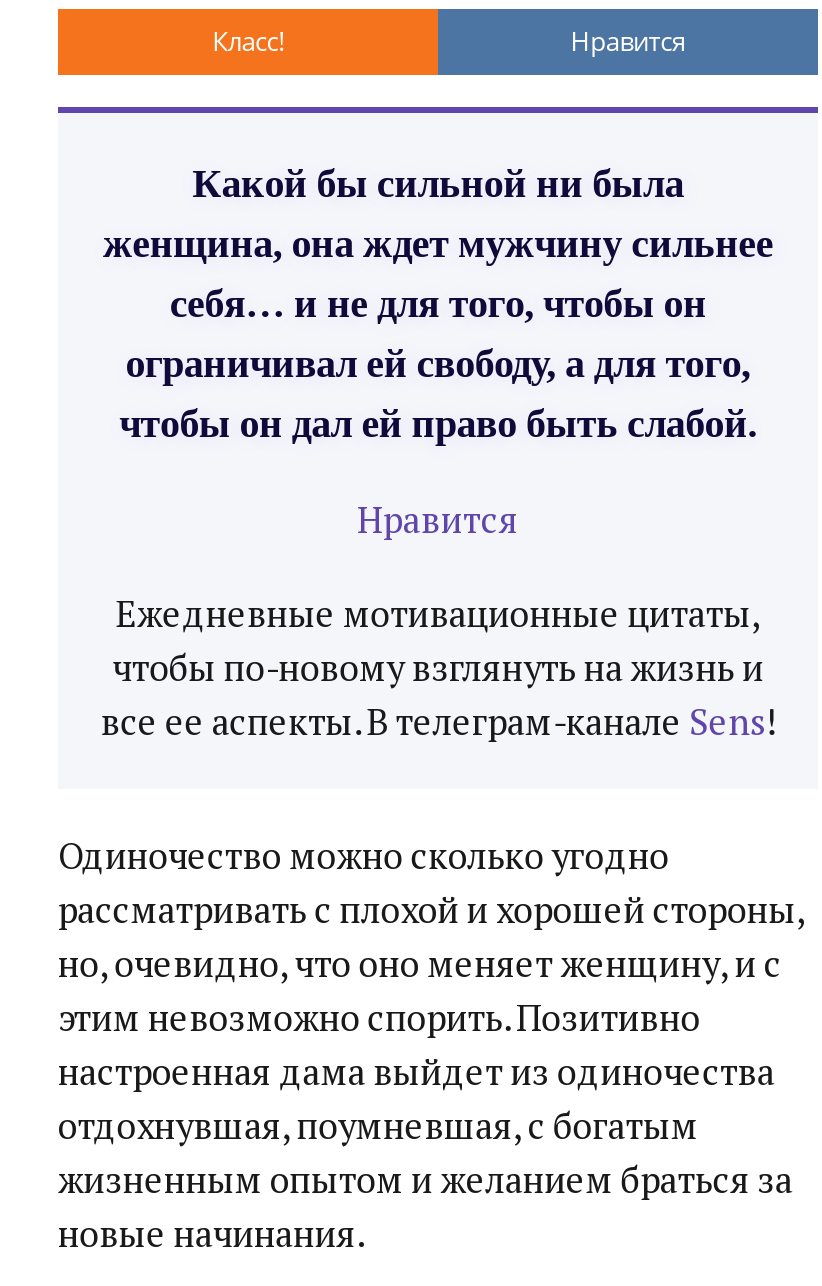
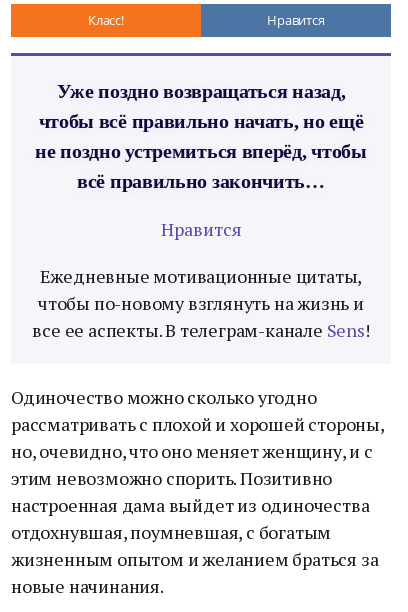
[103,161,773,445] Какой бы сильной ни была | женщина, она ждет мужчину сильнее | себя… и не для того, чтобы он | ограничивал ей свободу, а для того, | чтобы он дал ей право быть слабой. -> [35,80,367,192] Уже поздно возвращаться назад, | чтобы всё правильно начать, но ещё | не поздно устремиться вперёд, чтобы | всё правильно закончить…

